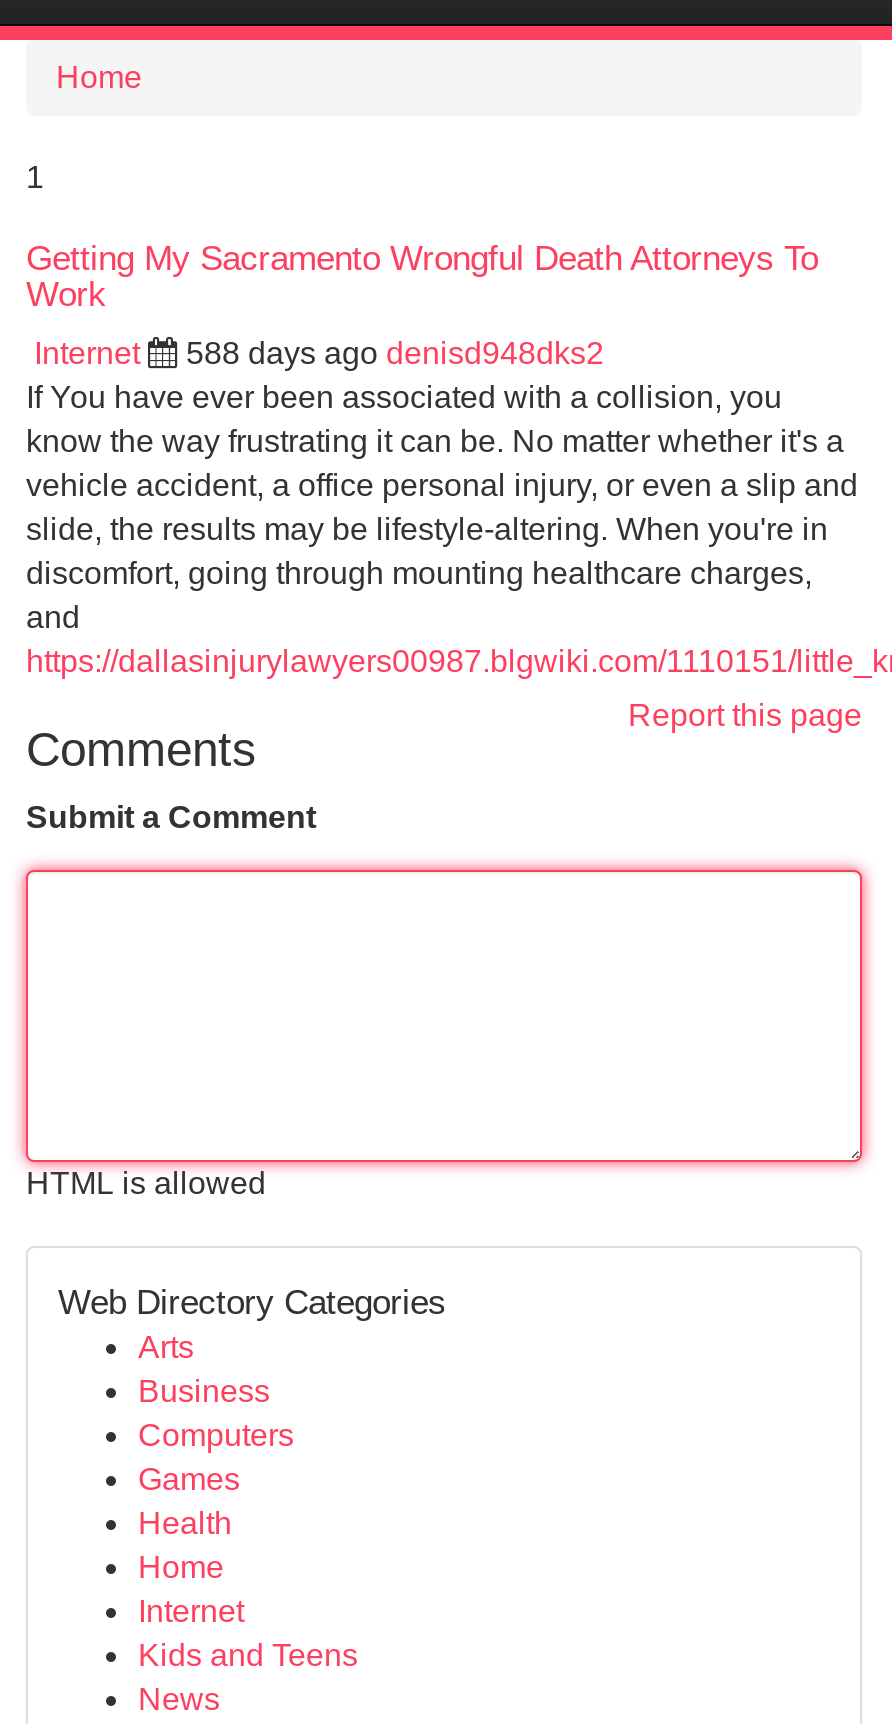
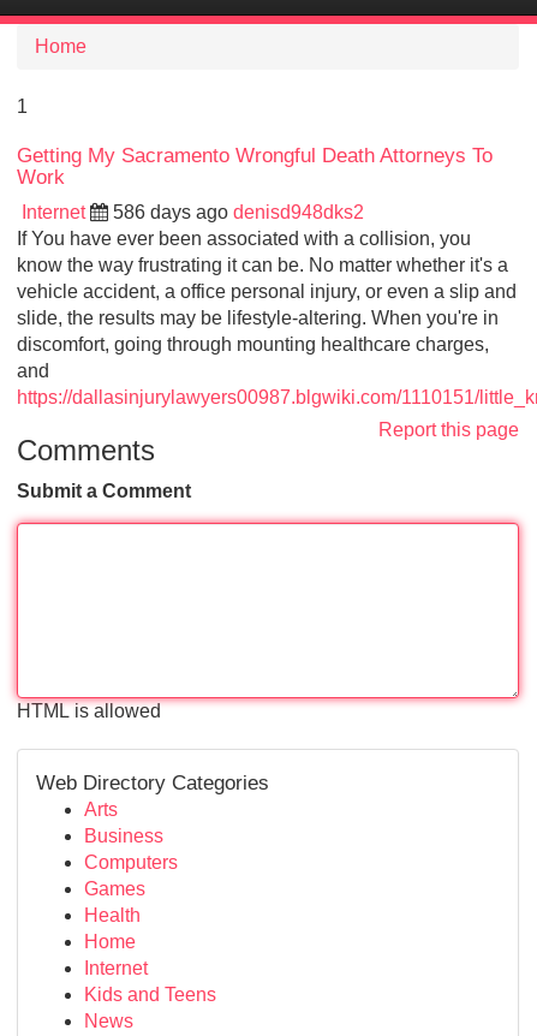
[186,336,604,370] 588 days ago denisd948dks2 -> [113,202,364,222] 586 days ago denisd948dks2

